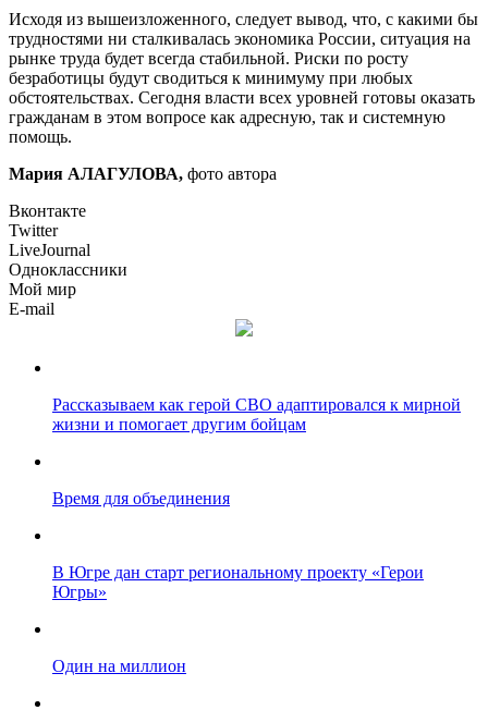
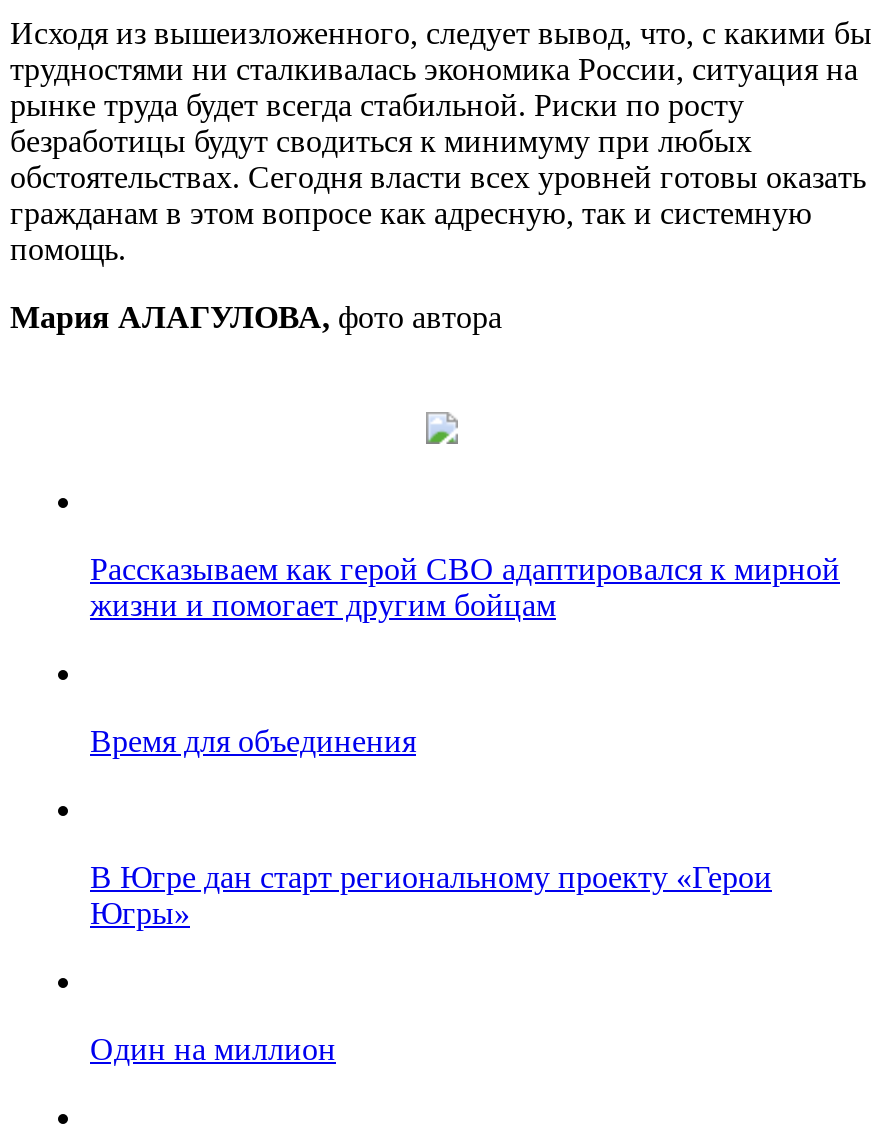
[9,201,127,318] Вконтакте | Twitter | LiveJournal | Одноклассники | Мой мир | E-mail -> none

